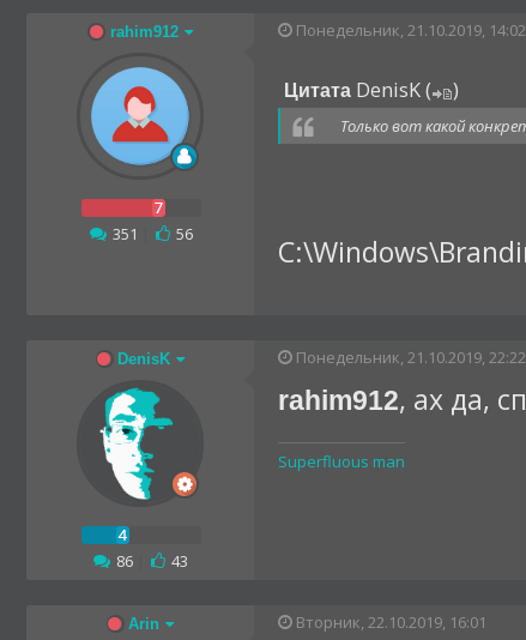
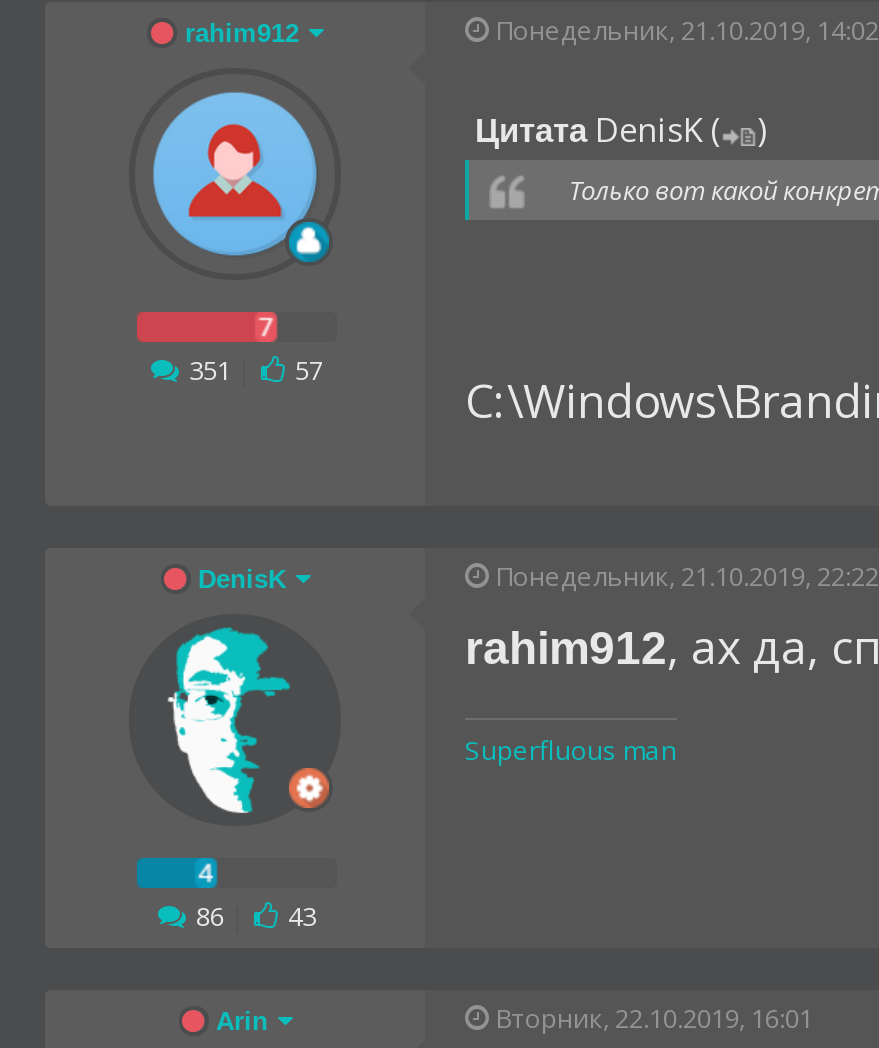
[176,223,193,244] 56 -> [295,352,323,388] 57

